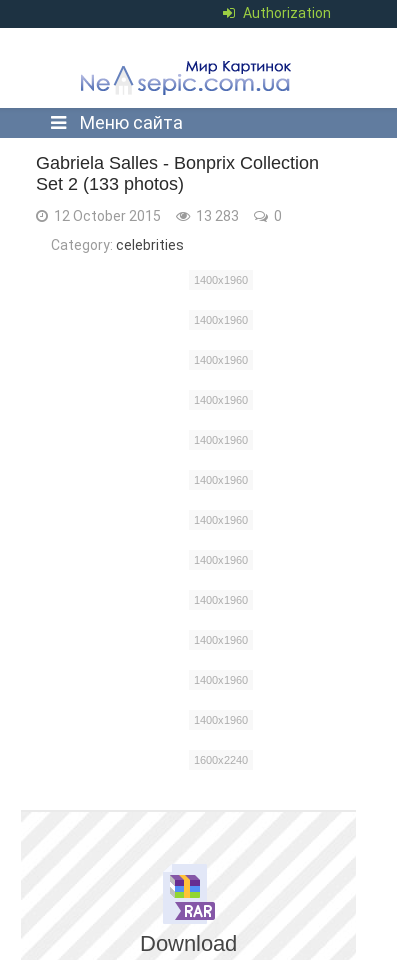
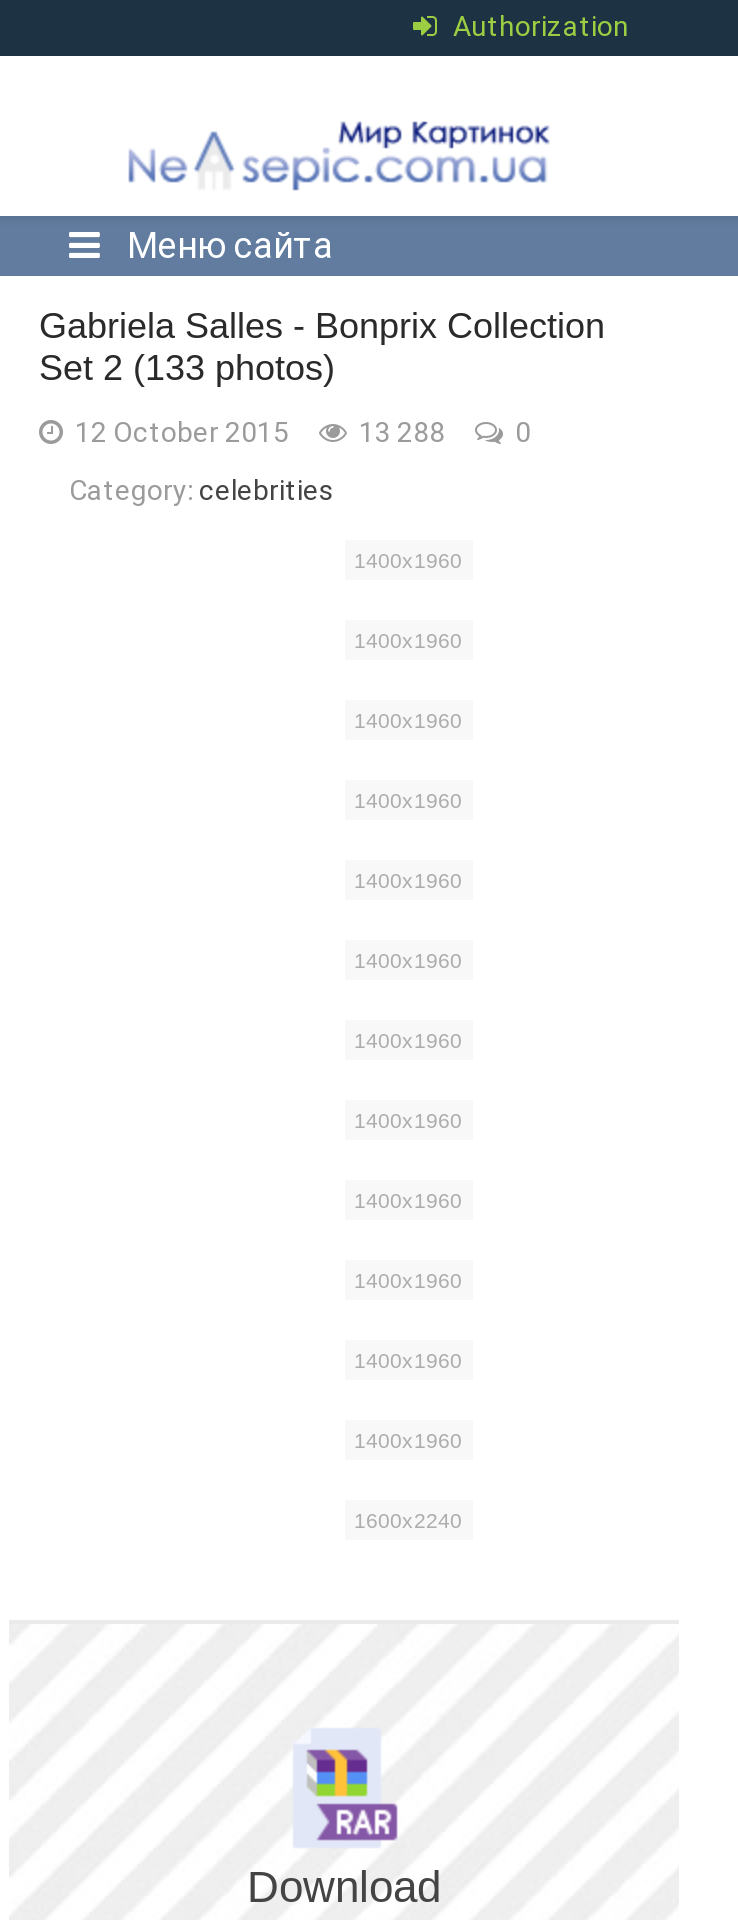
[51,208,282,224] 12 October 2015 13 283 0 -> [69,416,531,448] 12 October 2015 13 288 0

